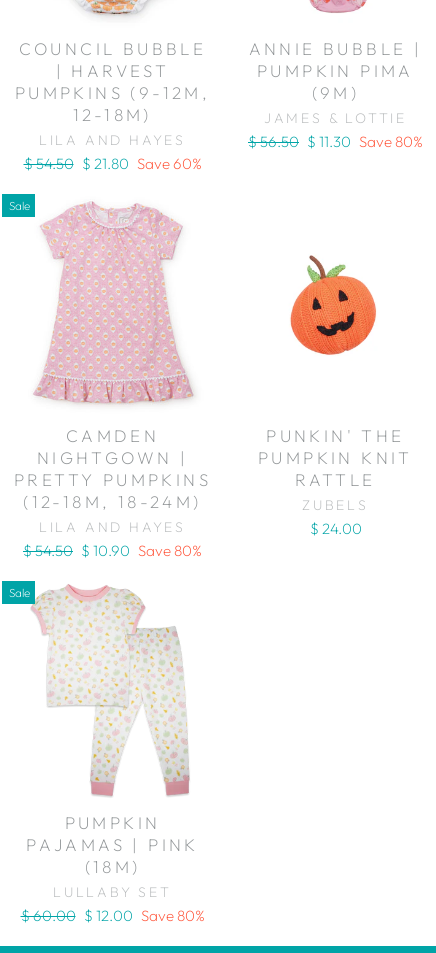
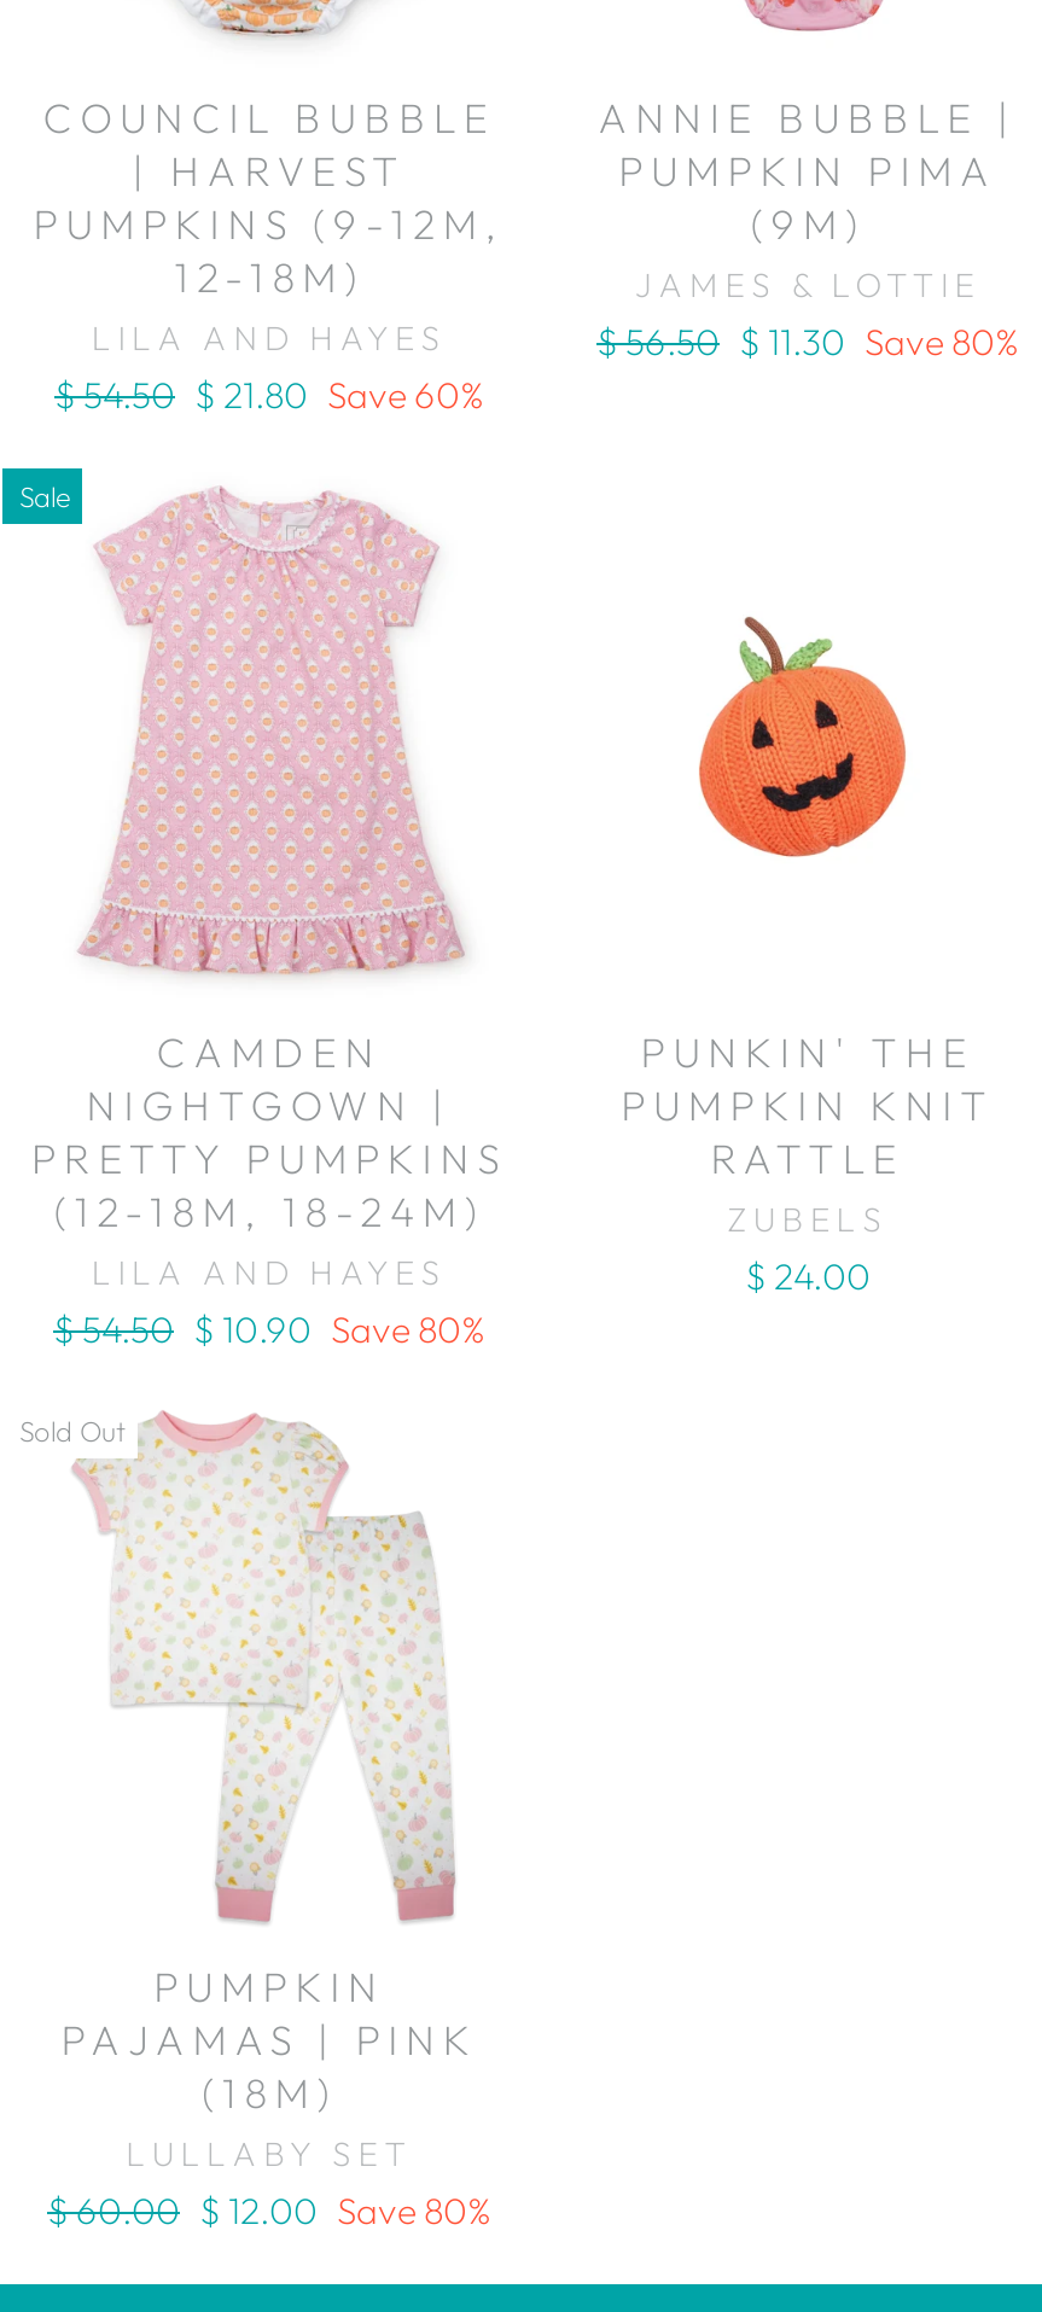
[9,585,30,600] Sale -> [19,1413,126,1449] Sold Out

